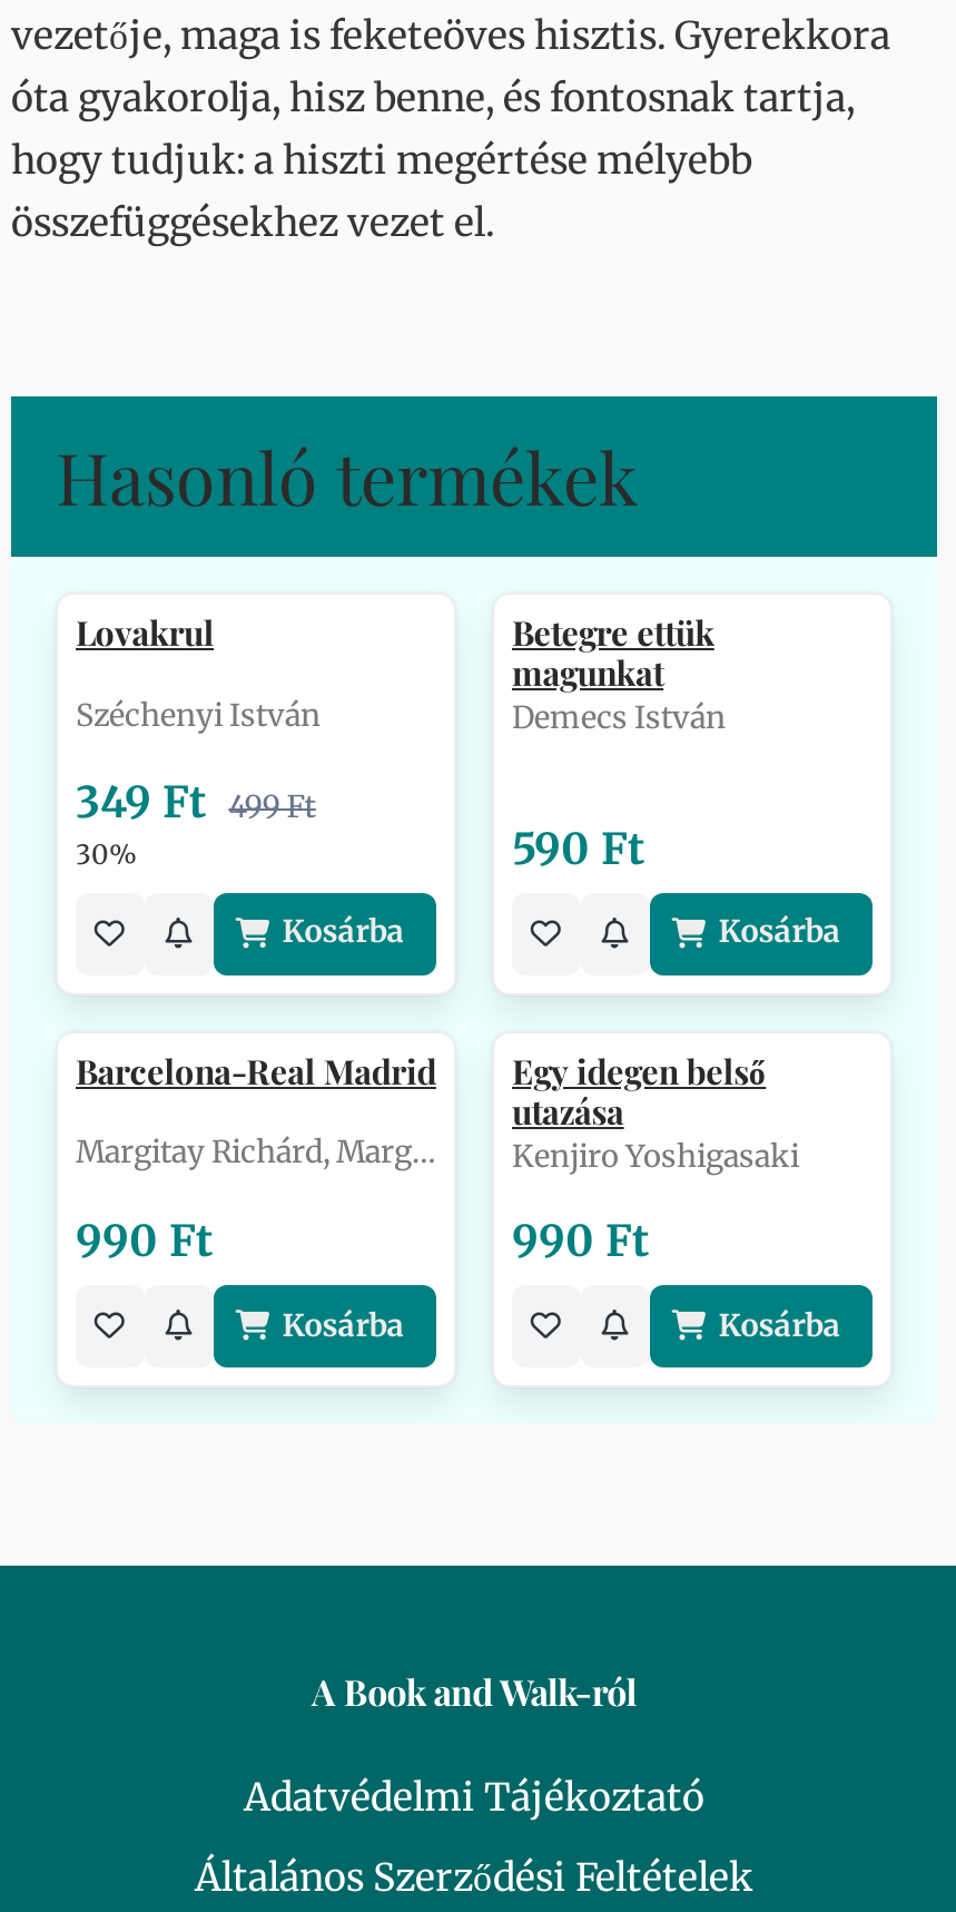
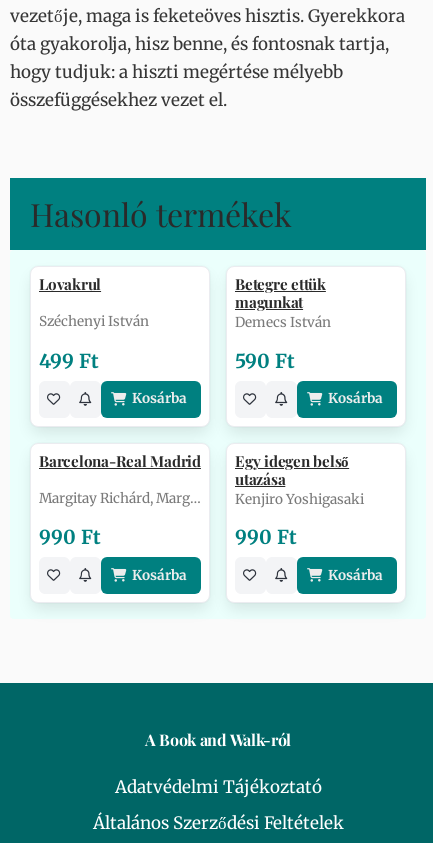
[76,774,316,870] 349 Ft 499 Ft | 30% -> [39,349,99,373] 499 Ft

